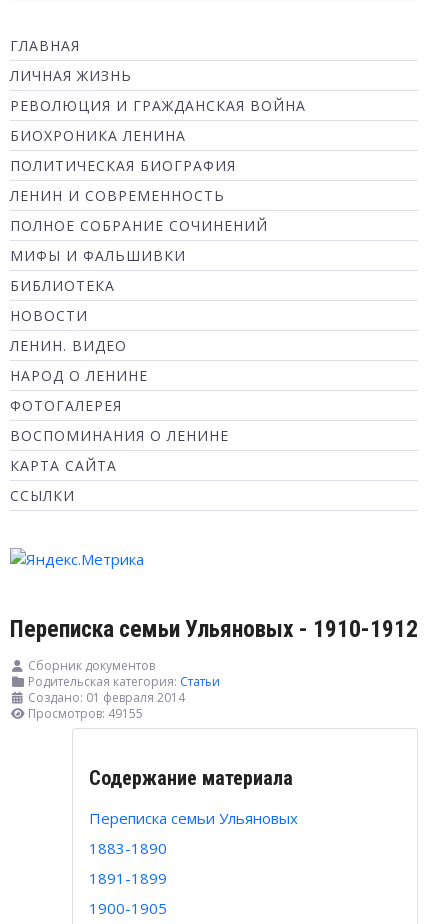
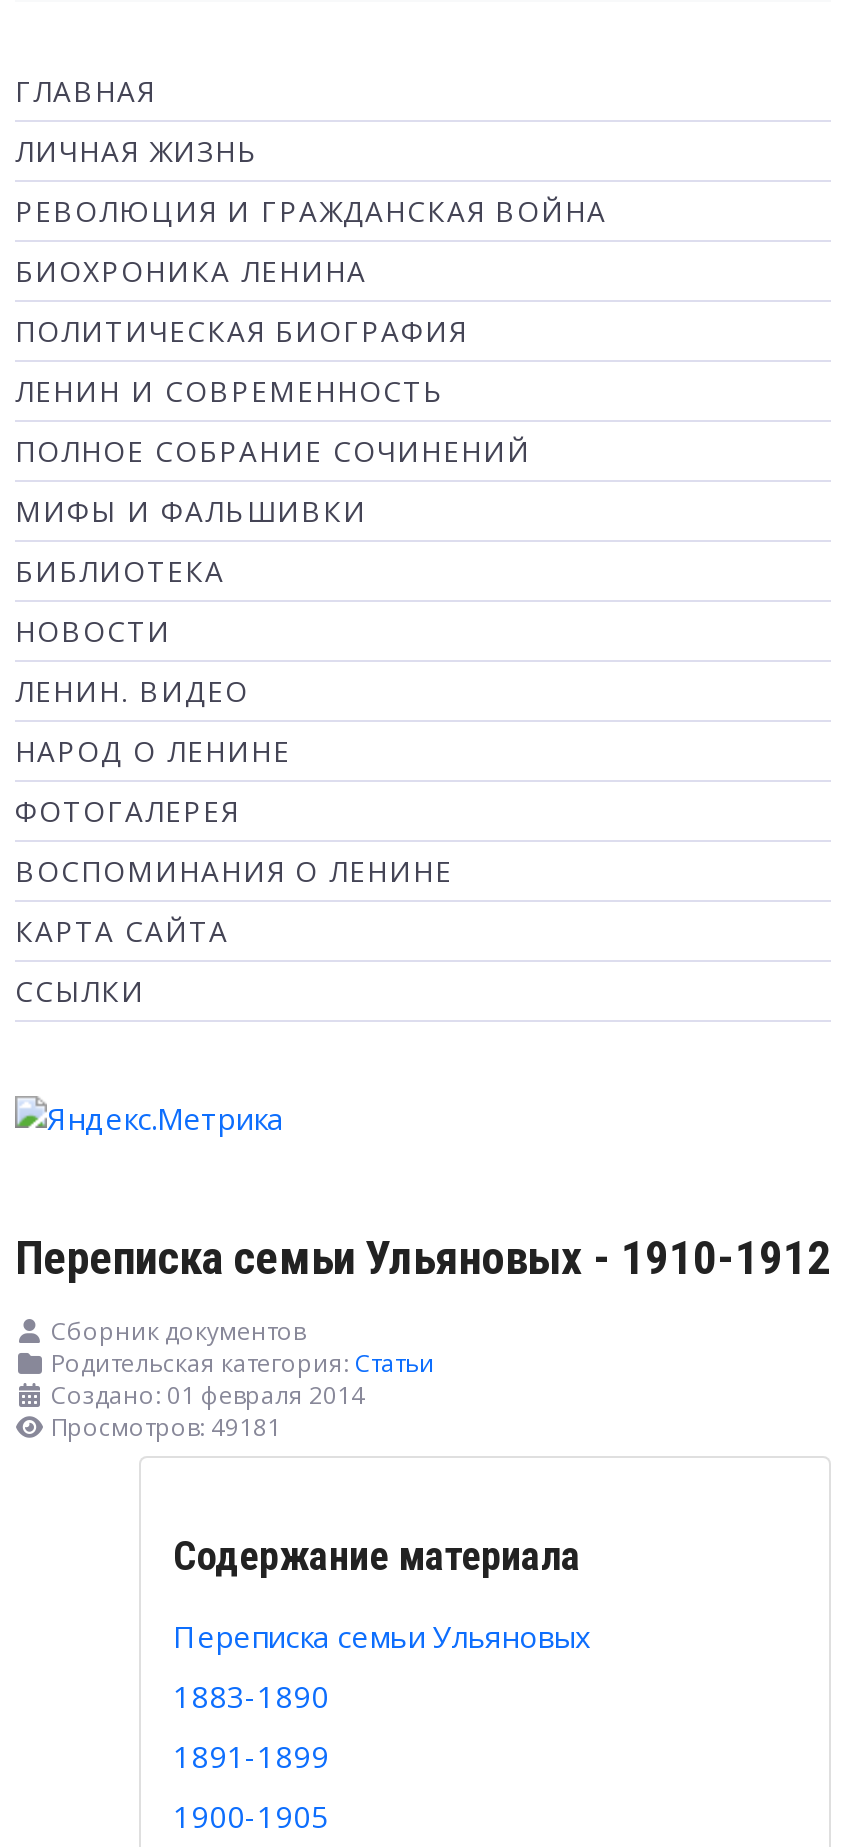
[28,705,143,722] Просмотров: 49155 -> [51,1410,281,1444] Просмотров: 49181

